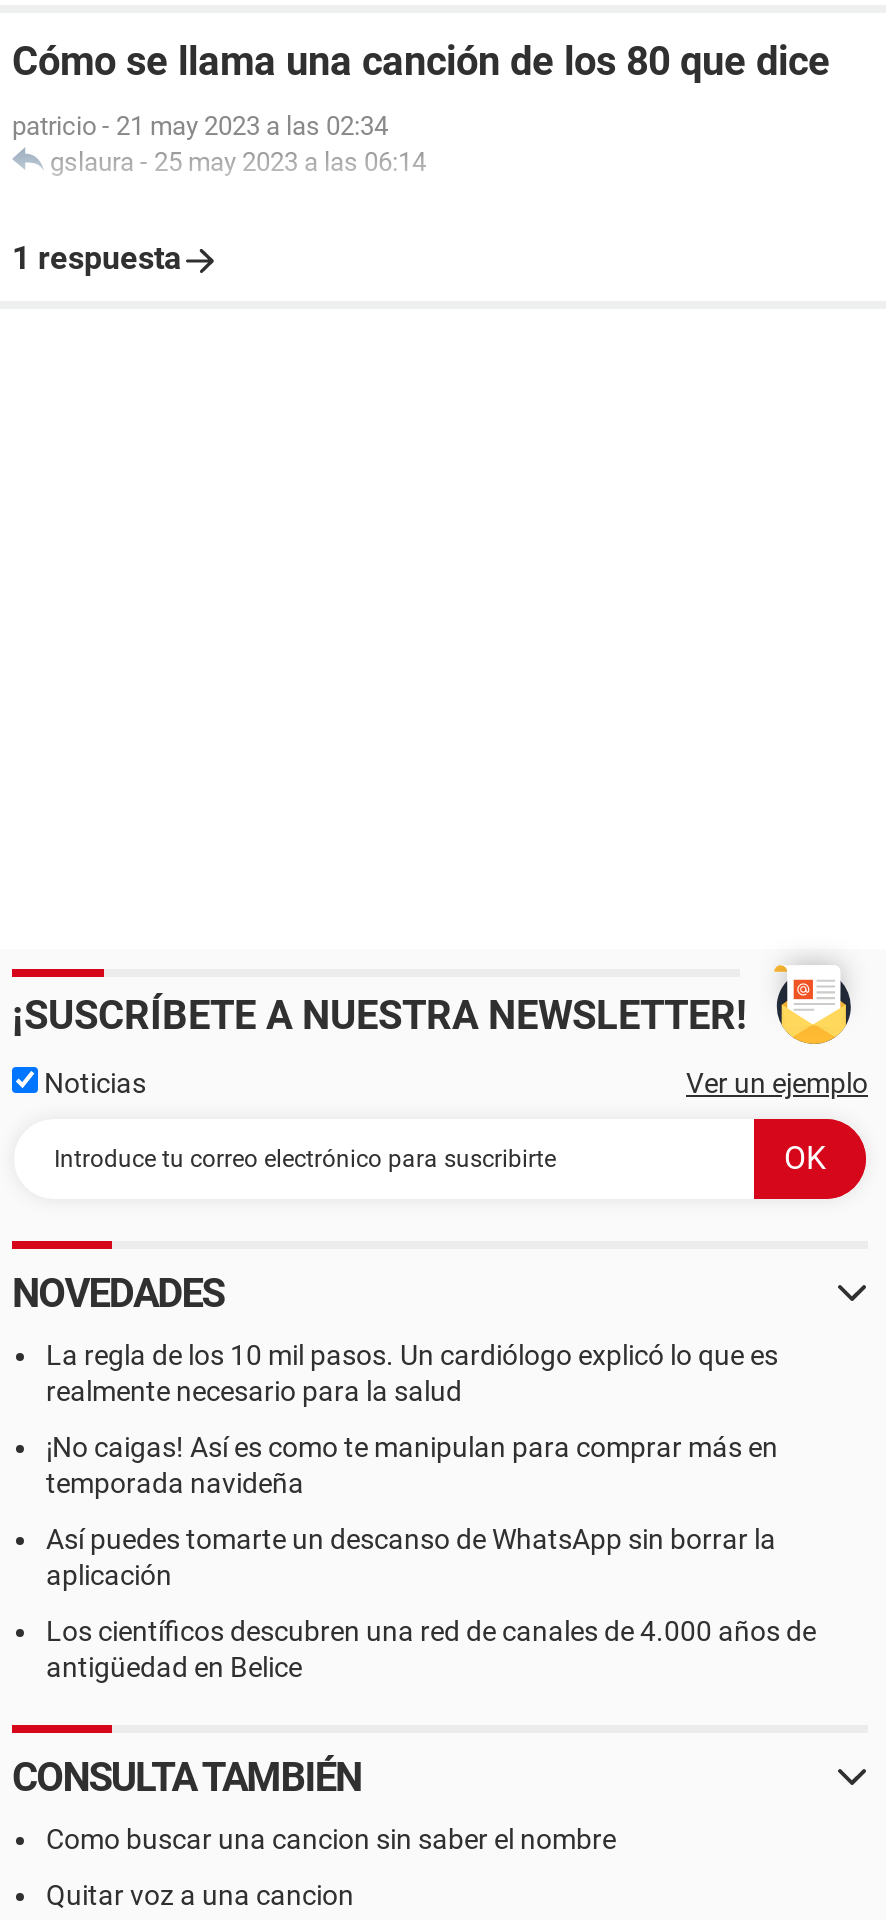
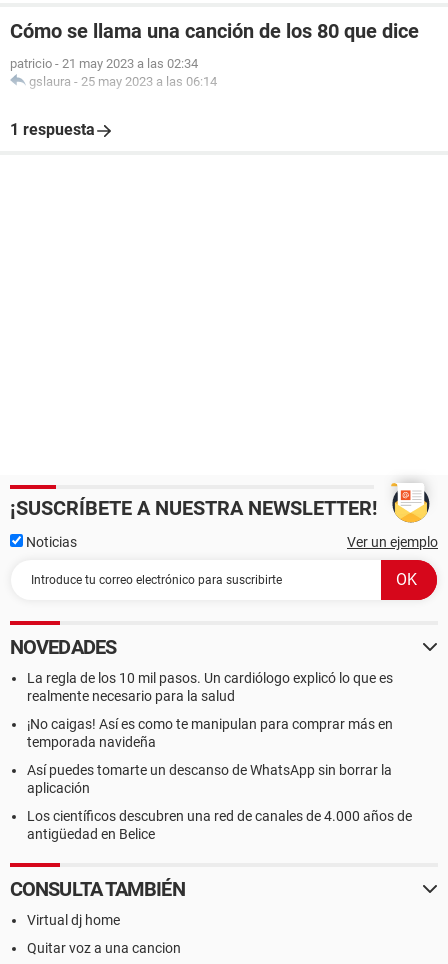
[46,1823,616,1855] Como buscar una cancion sin saber el nombre -> [27,912,120,928] Virtual dj home

